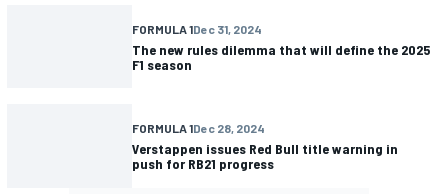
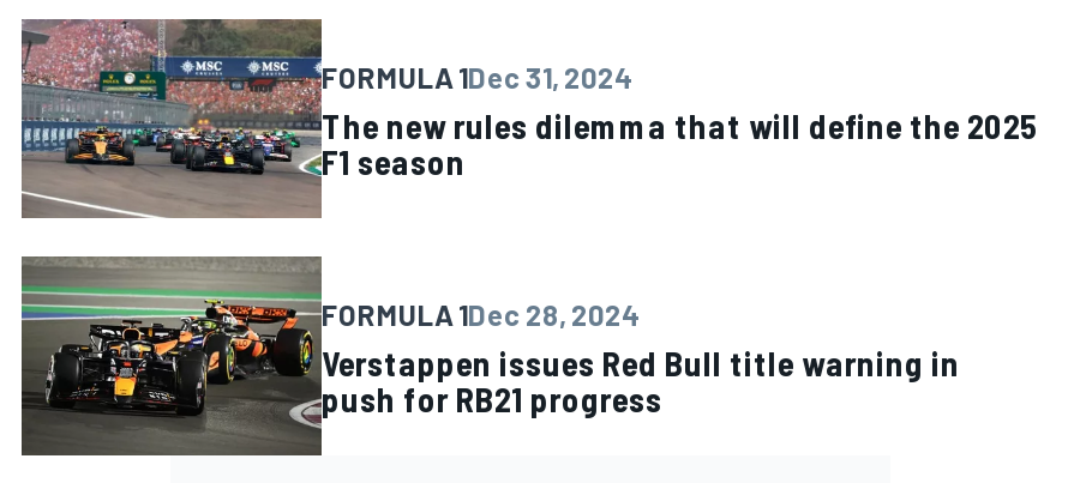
none -> [19,17,324,221] [image]
none -> [19,254,324,458] [image]

